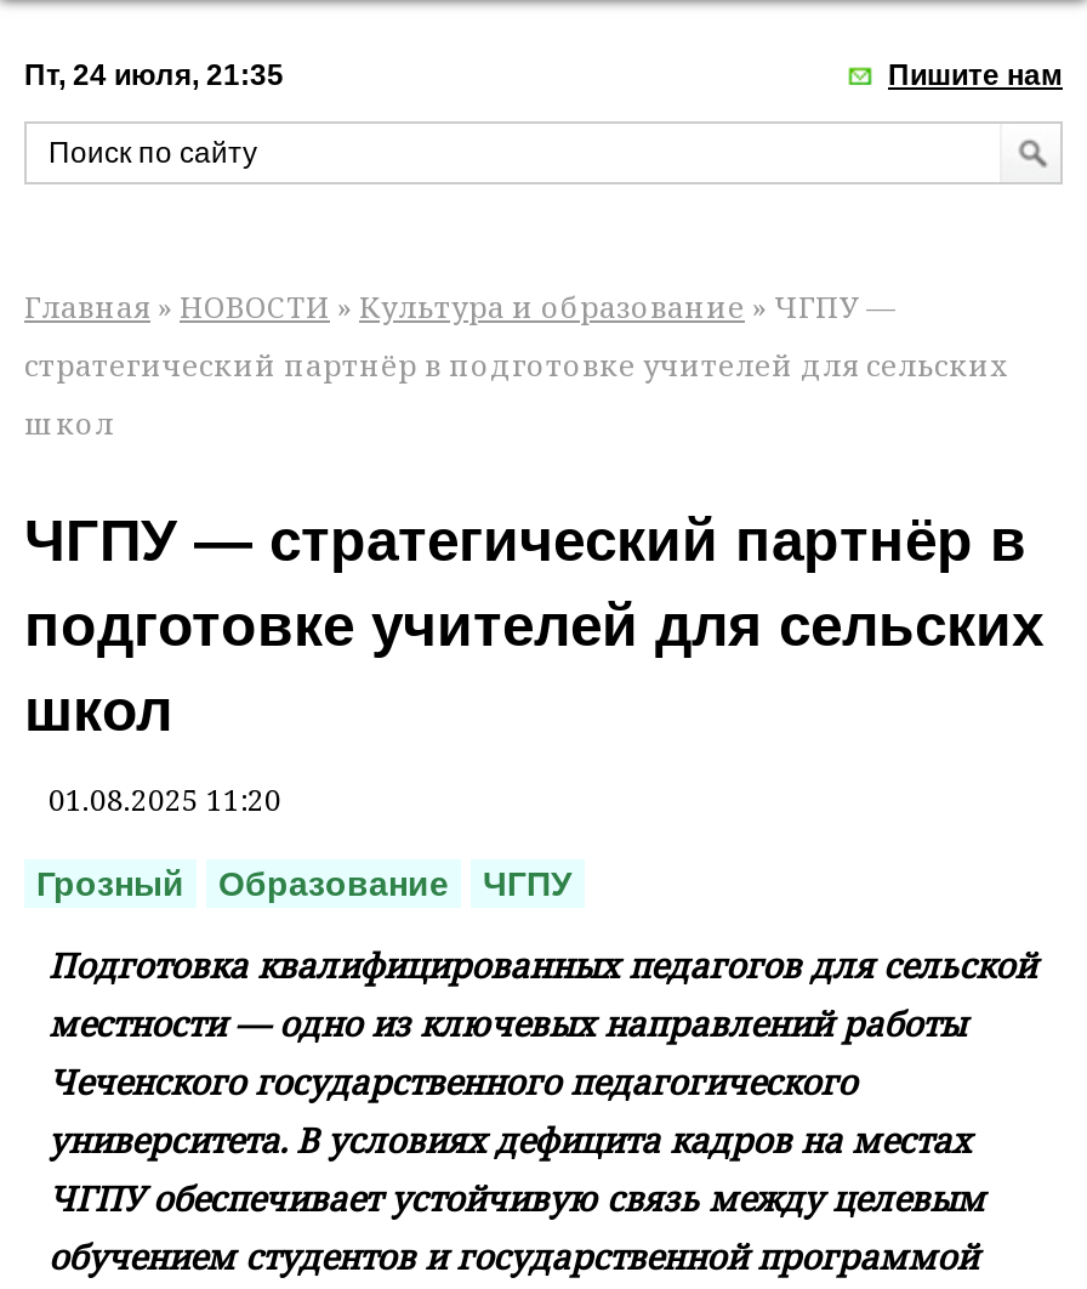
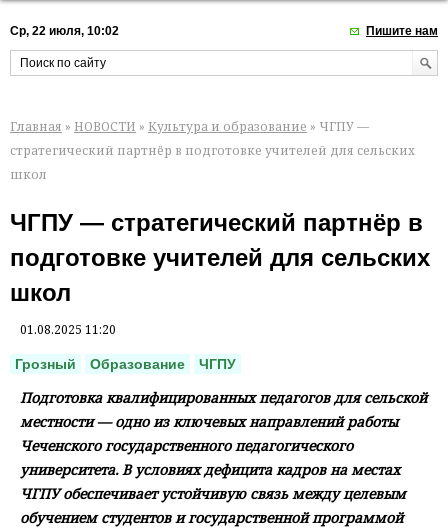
[24,58,284,92] Пт, 24 июля, 21:35 -> [10,24,119,38] Ср, 22 июля, 10:02

